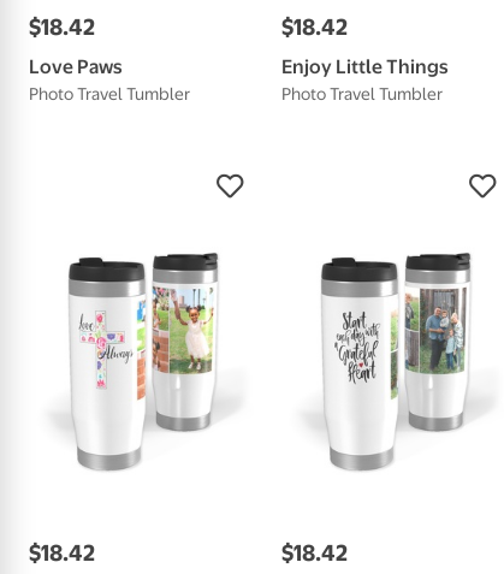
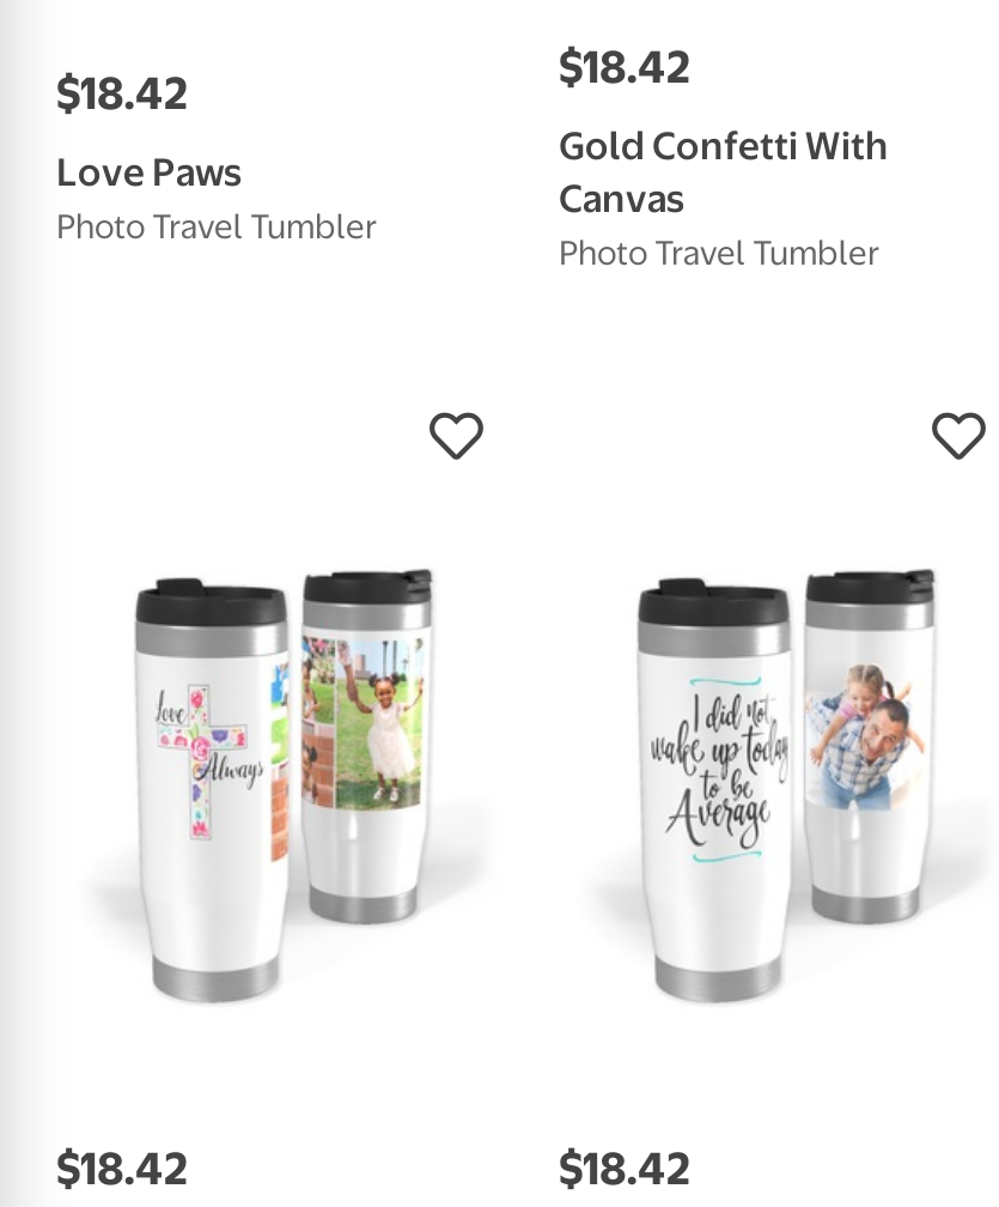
[281,55,449,78] Enjoy Little Things -> [559,124,889,222] Gold Confetti With | Canvas
[328,286,468,400] [image] -> [650,639,927,865] [image]

